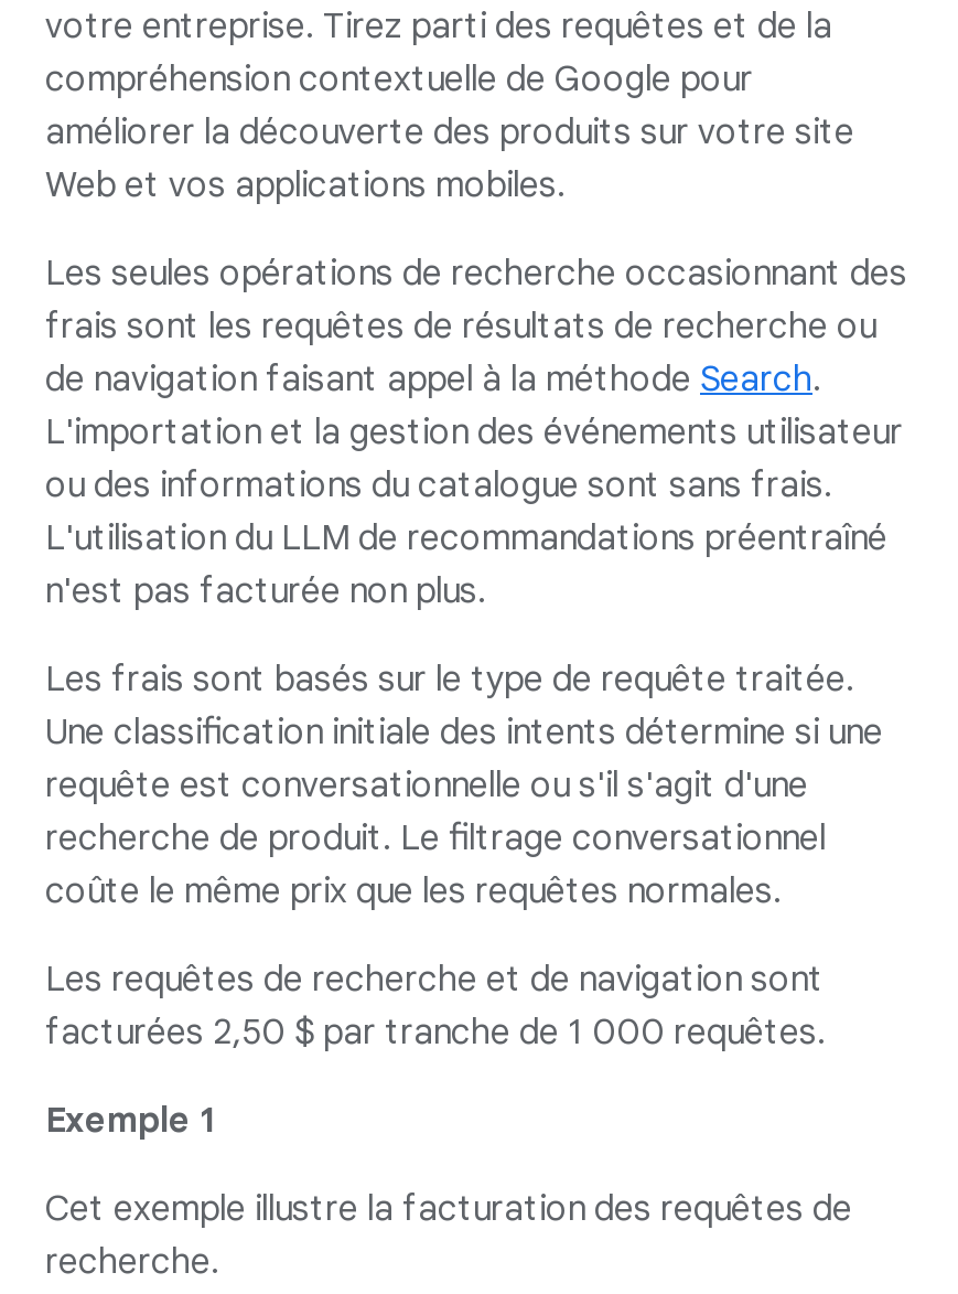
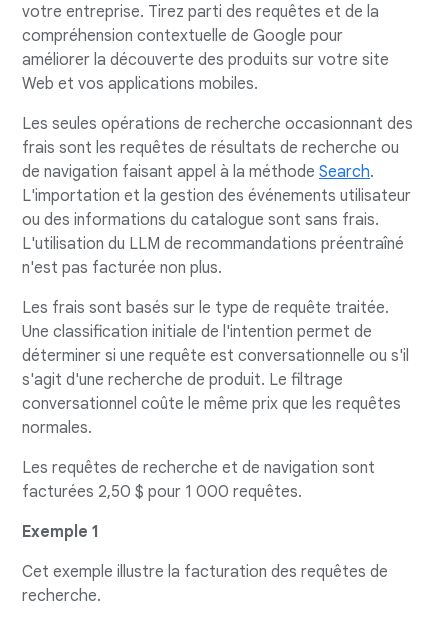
[45,710,883,913] Une classification initiale des intents détermine si une | requête est conversationnelle ou s'il s'agit d'une | recherche de produit. Le filtrage conversationnel | coûte le même prix que les requêtes normales. -> [22,322,409,438] Une classification initiale de l'intention permet de | déterminer si une requête est conversationnelle ou s'il | s'agit d'une recherche de produit. Le filtrage | conversationnel coûte le même prix que les requêtes | normales.
[45,1010,826,1055] facturées 2,50 $ par tranche de 1 000 requêtes. -> [22,482,302,502] facturées 2,50 $ pour 1 000 requêtes.

